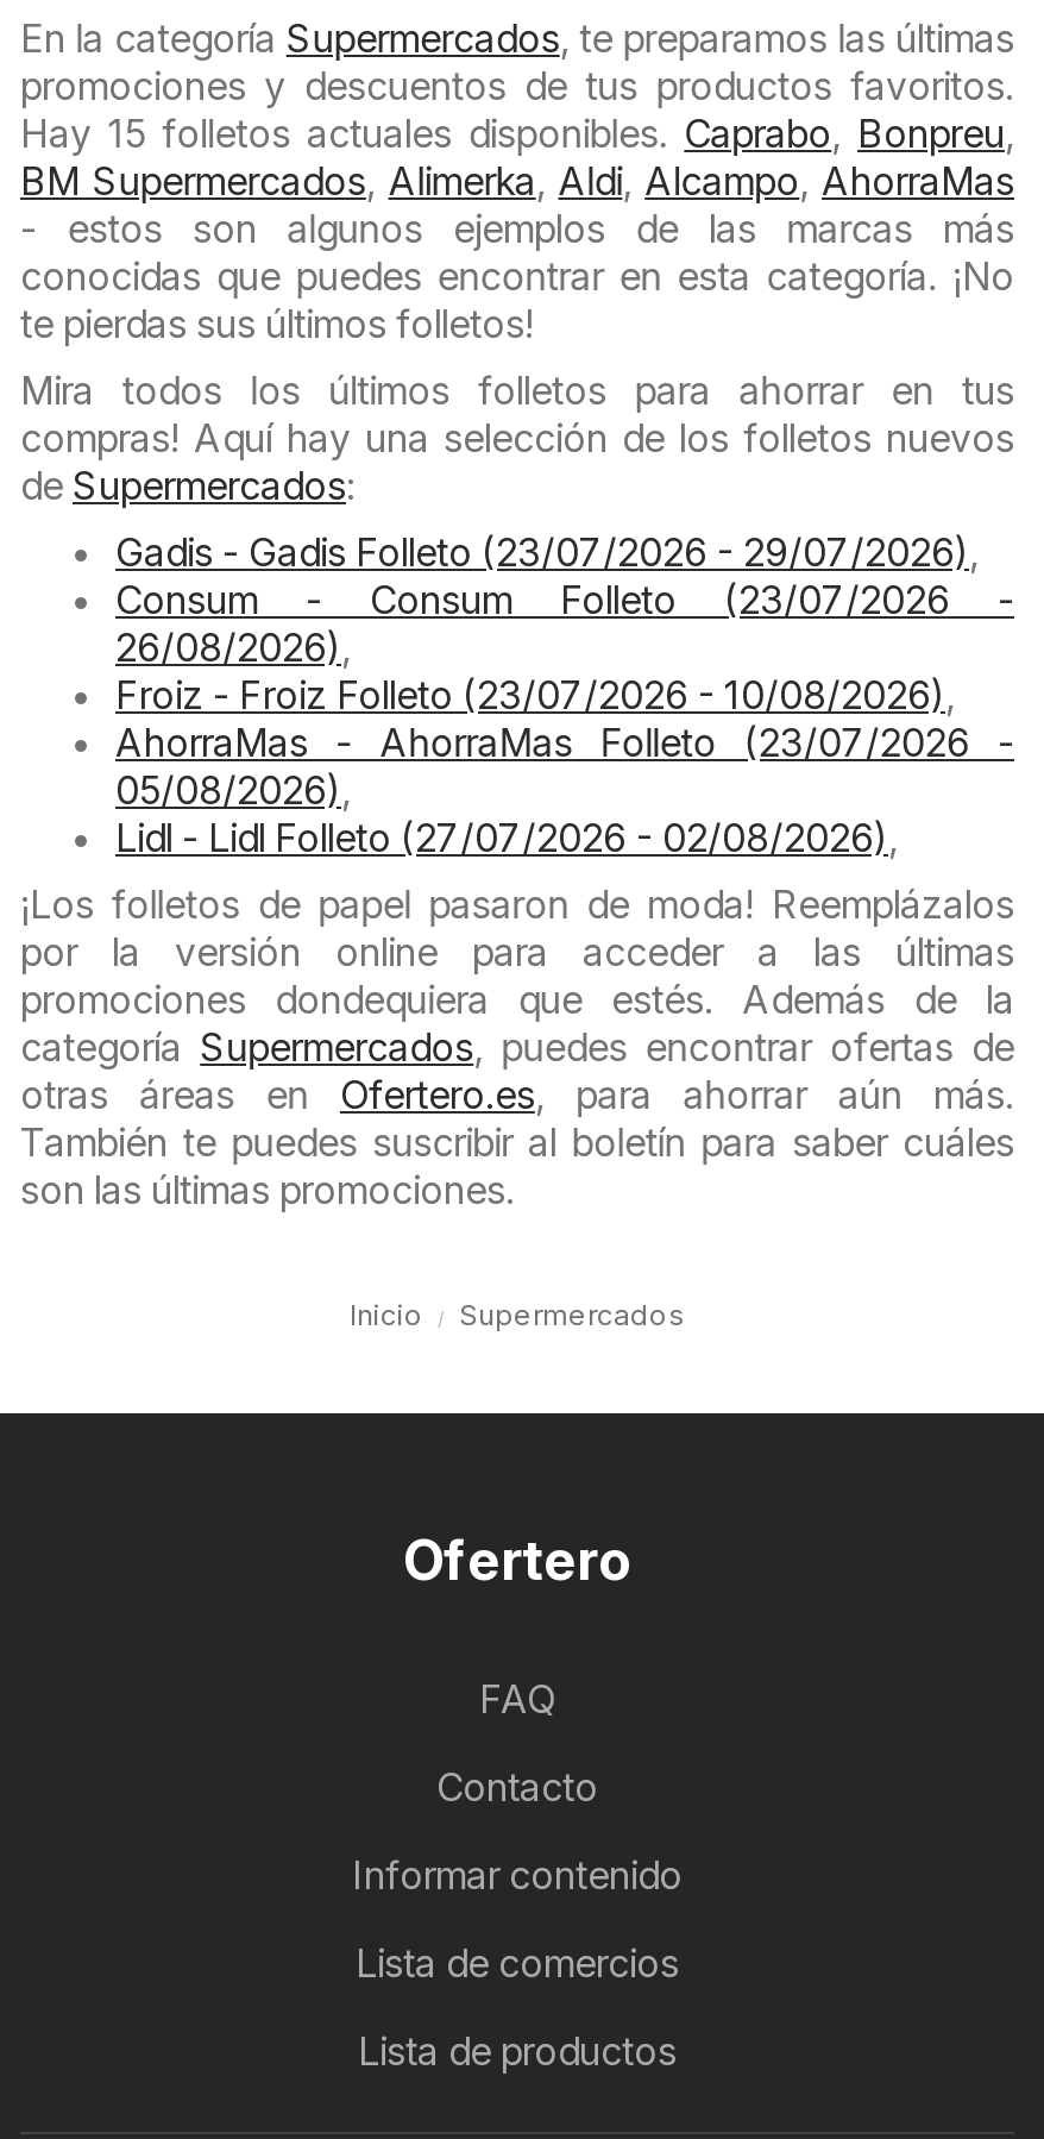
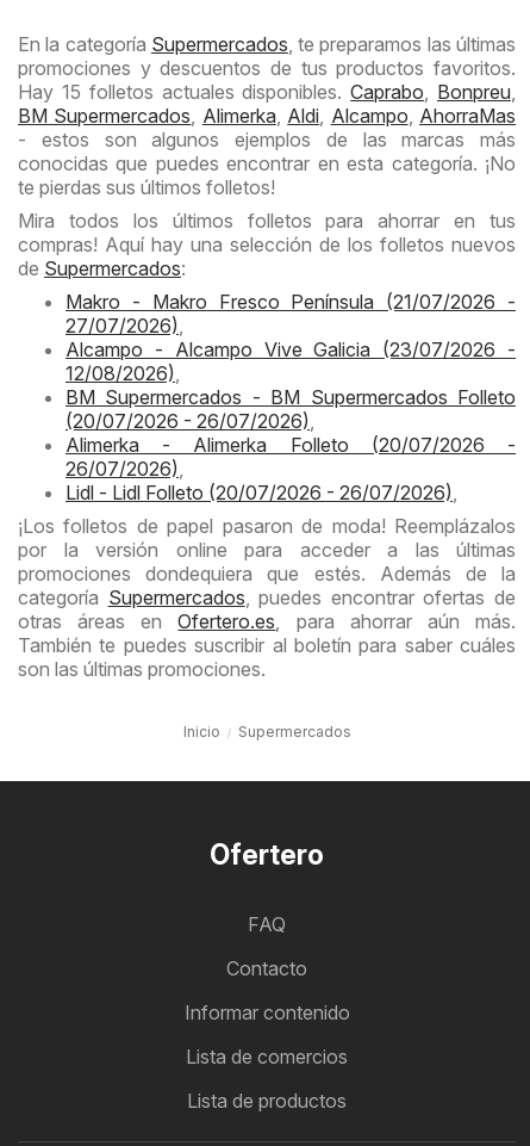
[115,528,1014,862] Gadis - Gadis Folleto (23/07/2026 - 29/07/2026), | Consum - Consum Folleto (23/07/2026 - | 26/08/2026), | Froiz - Froiz Folleto (23/07/2026 - 10/08/2026), | AhorraMas - AhorraMas Folleto (23/07/2026 - | 05/08/2026), | Lidl - Lidl Folleto (27/07/2026 - 02/08/2026), -> [66,290,516,505] Makro - Makro Fresco Península (21/07/2026 - | 27/07/2026), | Alcampo - Alcampo Vive Galicia (23/07/2026 - | 12/08/2026), | BM Supermercados - BM Supermercados Folleto | (20/07/2026 - 26/07/2026), | Alimerka - Alimerka Folleto (20/07/2026 - | 26/07/2026), | Lidl - Lidl Folleto (20/07/2026 - 26/07/2026),

